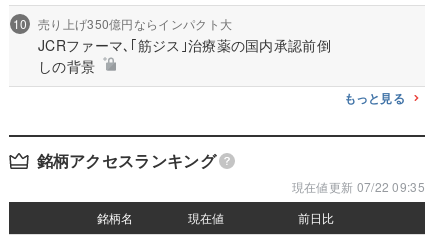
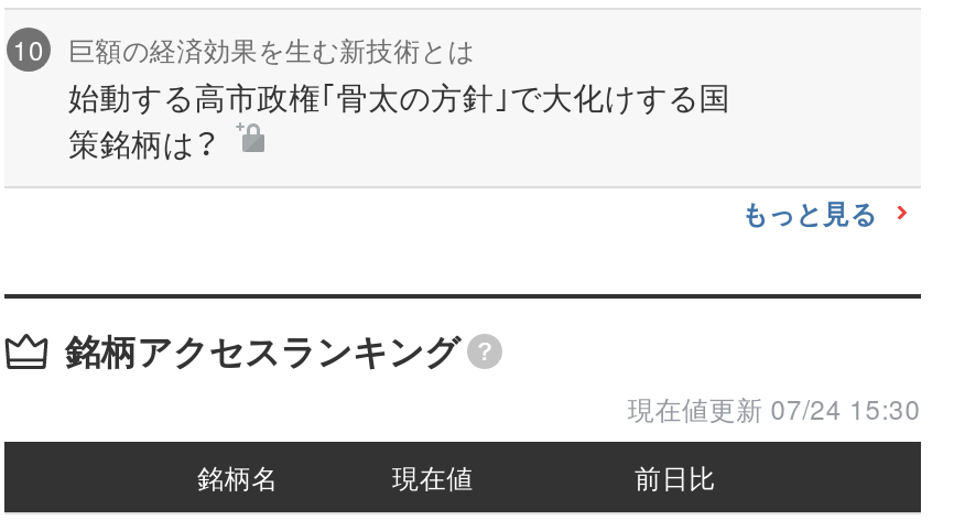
[38,15,331,76] 売り上げ350億円ならインパクト大 | JCRファーマ､｢筋ジス｣治療薬の国内承認前倒 | しの背景 -> [68,30,731,164] 巨額の経済効果を生む新技術とは | 始動する高市政権｢骨太の方針｣で大化けする国 | 策銘柄は？
[292,178,425,195] 現在値更新 07/22 09:35 -> [628,389,921,427] 現在値更新 07/24 15:30

